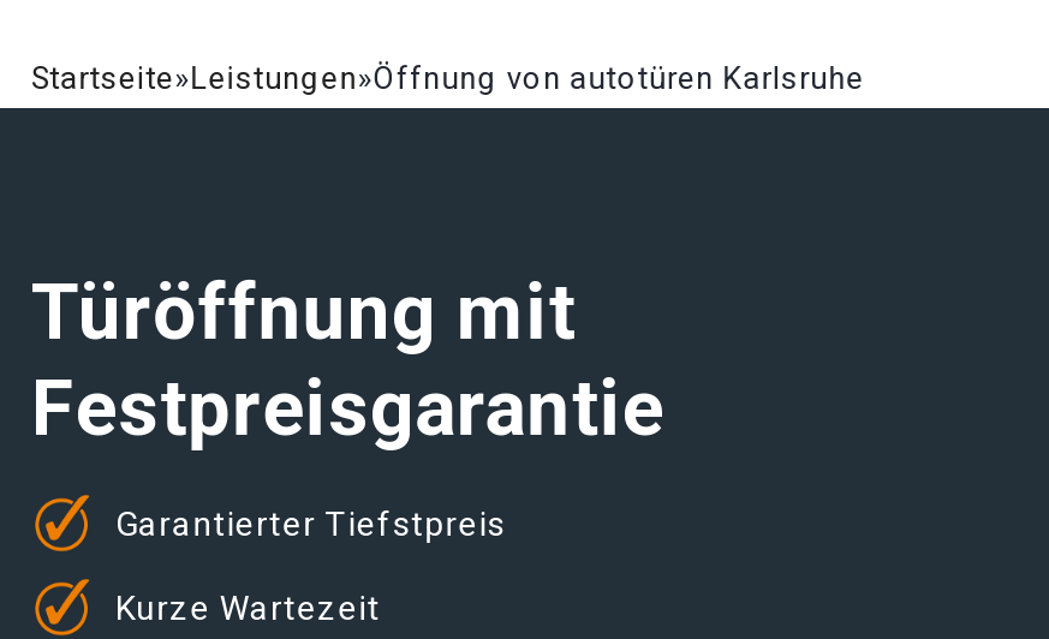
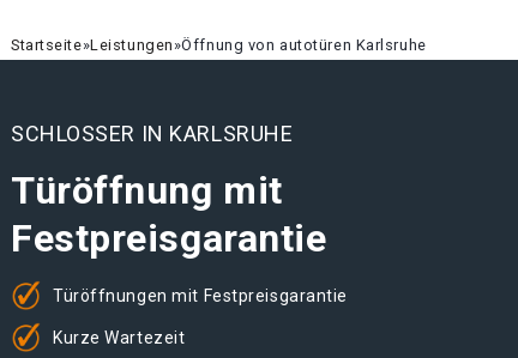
none -> [11,121,293,146] SCHLOSSER IN KARLSRUHE
[115,503,506,542] Garantierter Tiefstpreis -> [53,286,348,305] Türöffnungen mit Festpreisgarantie

